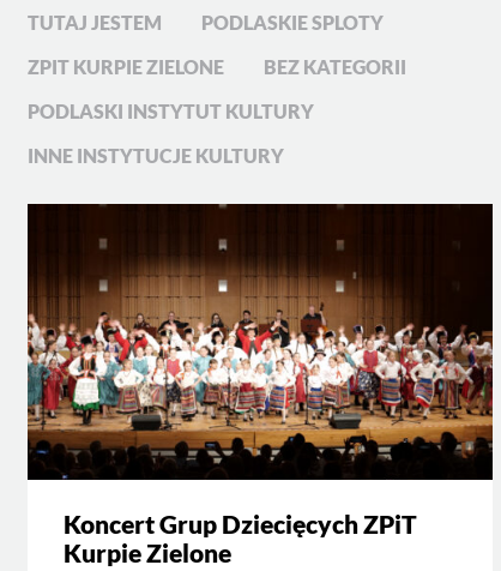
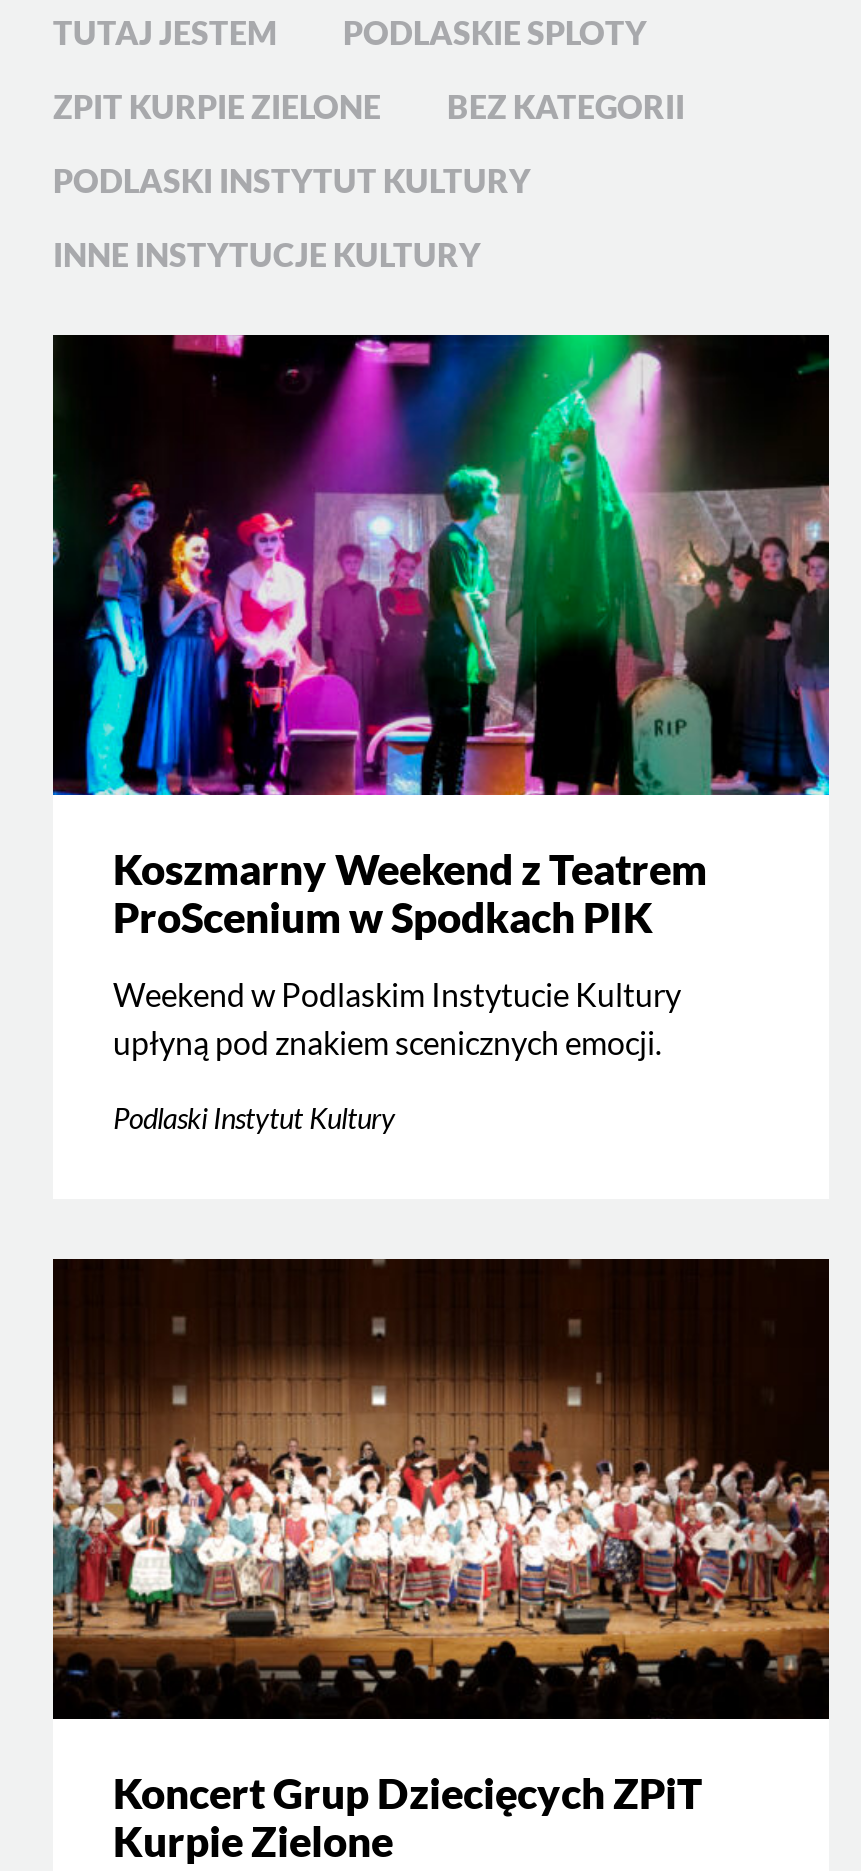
none -> [51,333,831,1135] [image] | Koszmarny Weekend z Teatrem | ProScenium w Spodkach PIK | Weekend w Podlaskim Instytucie Kultury | upłyną pod znakiem scenicznych emocji. | Podlaski Instytut Kultury

